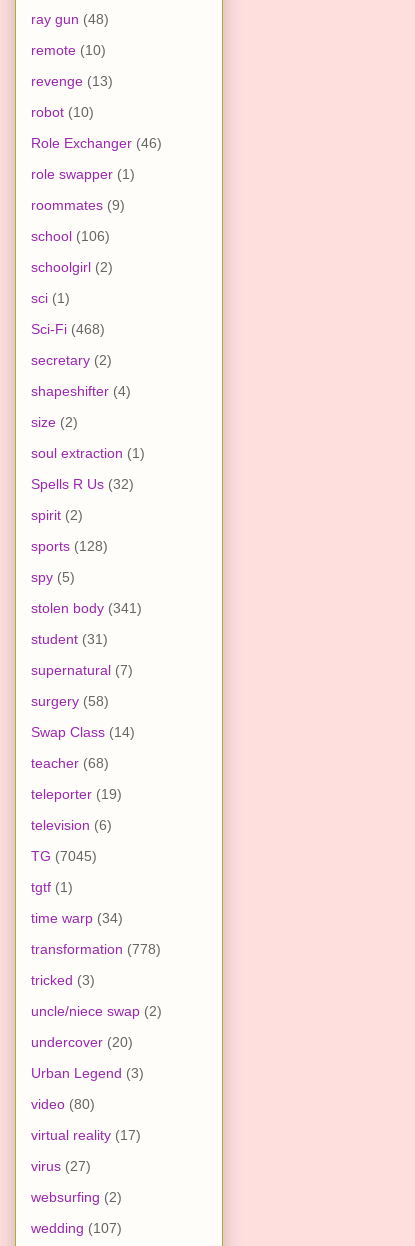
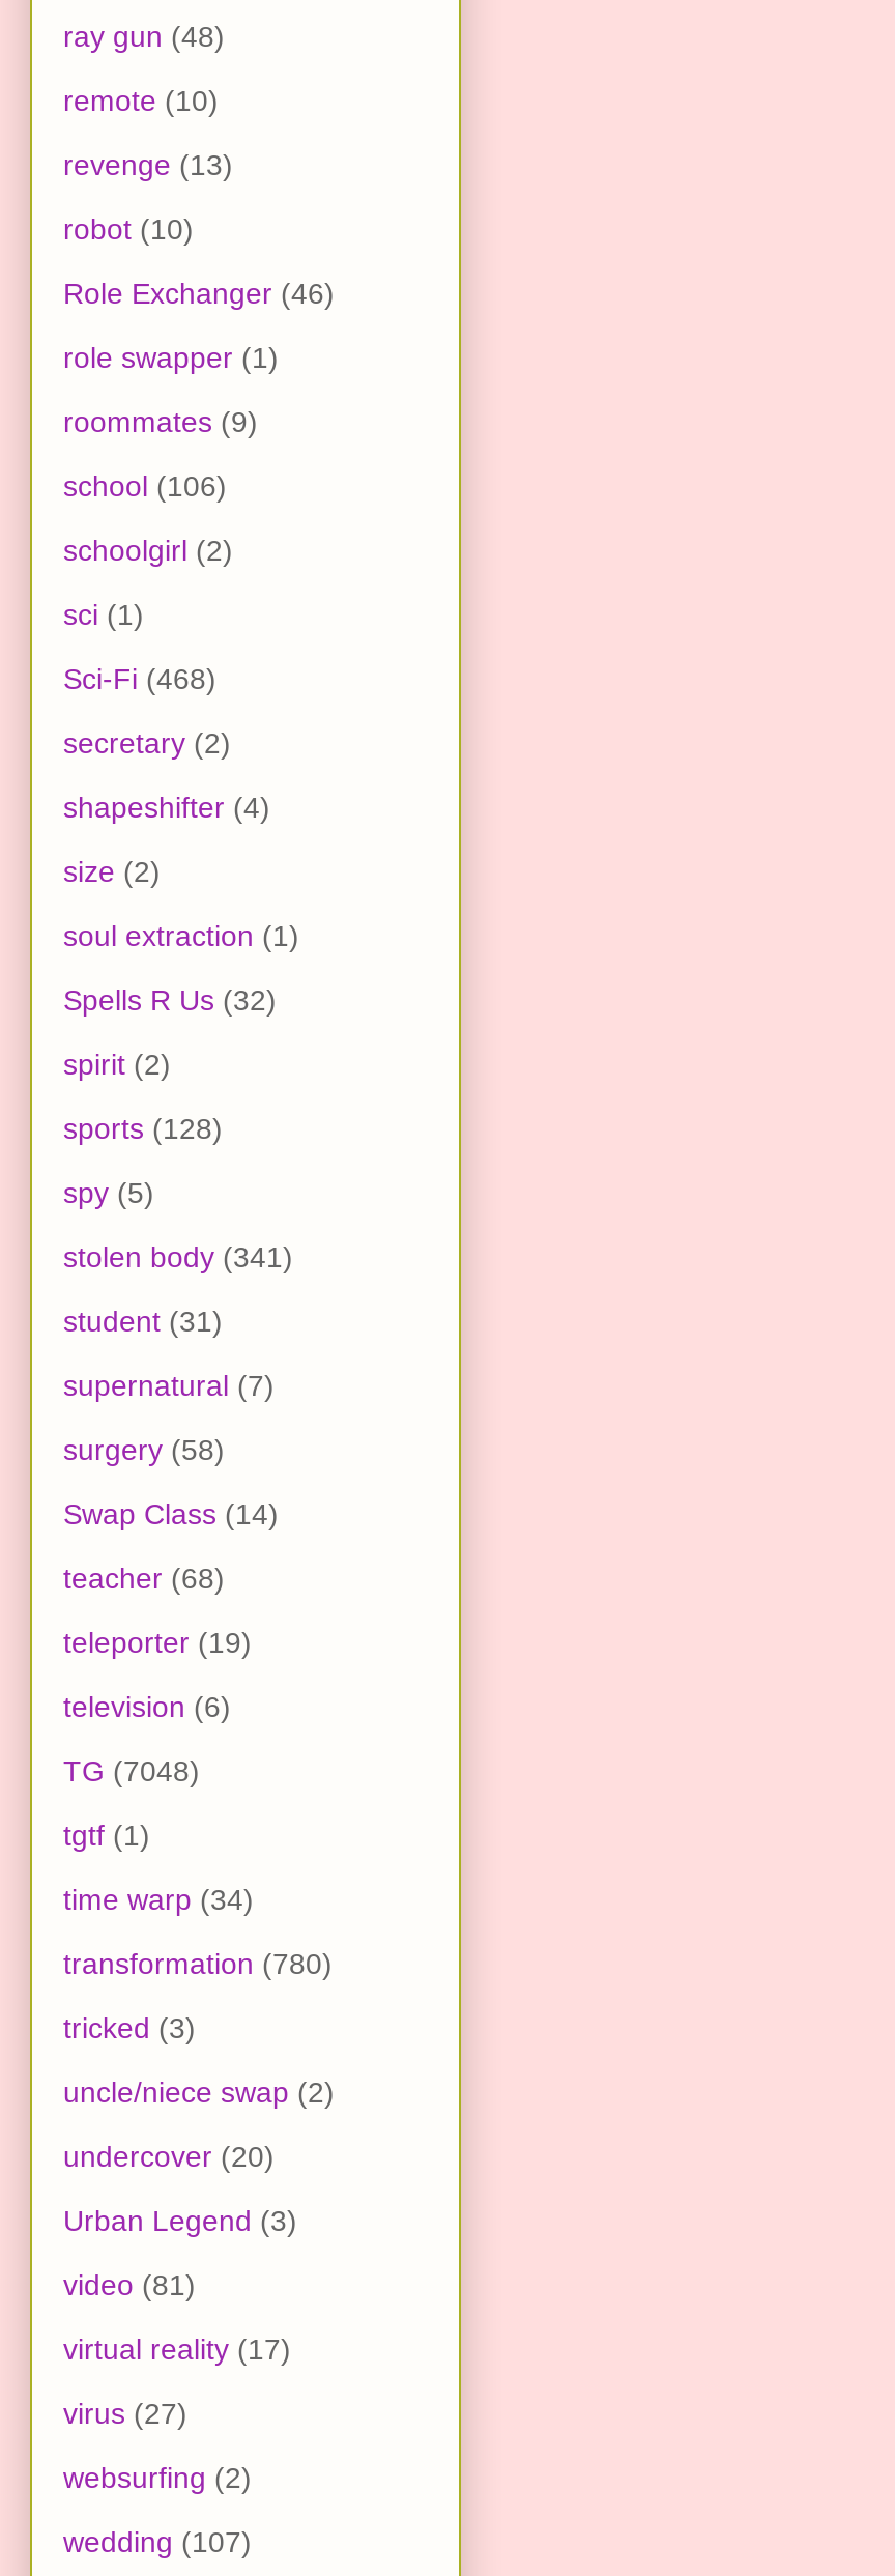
[31,848,97,864] TG (7045) -> [63,1753,200,1787] TG (7048)
[31,941,161,957] transformation (778) -> [63,1946,333,1979] transformation (780)
[31,1096,95,1112] video (80) -> [63,2267,196,2301] video (81)

